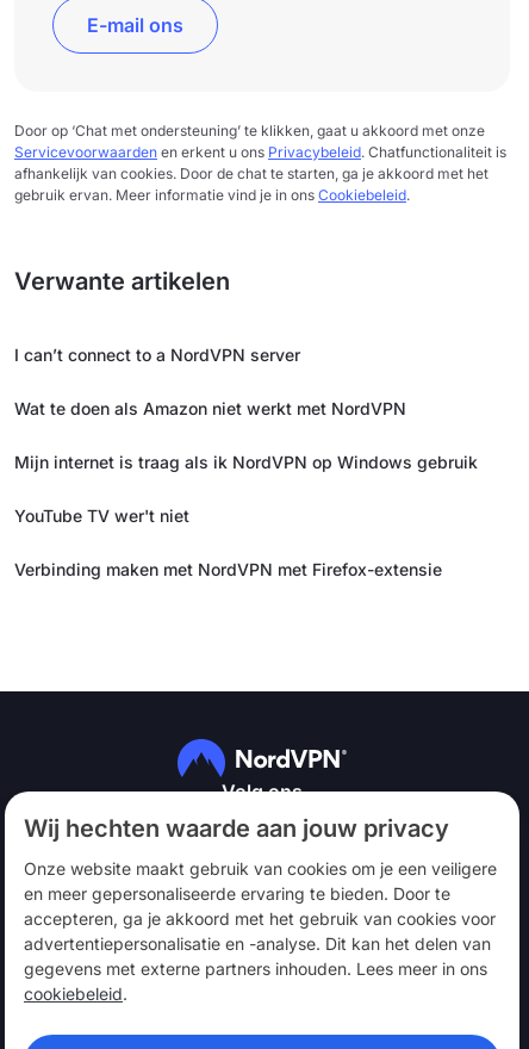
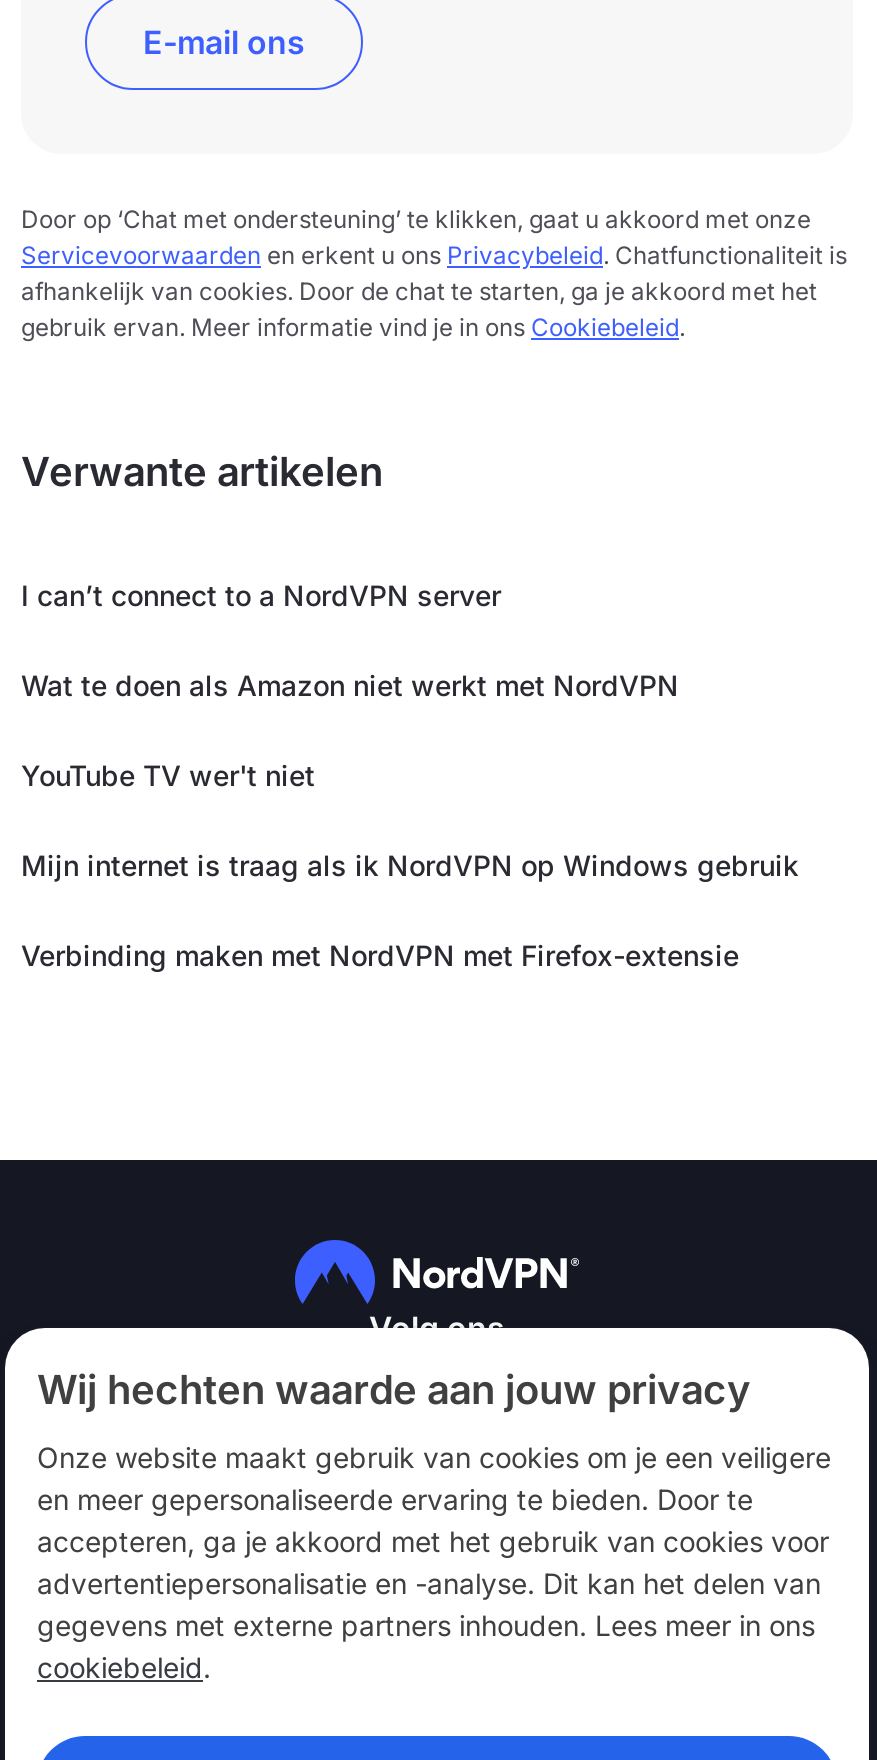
moved [14,452,478,472] -> [21,848,799,882]: Mijn internet is traag als ik NordVPN op Windows gebruik
moved [14,505,189,526] -> [21,758,315,792]: YouTube TV wer't niet

